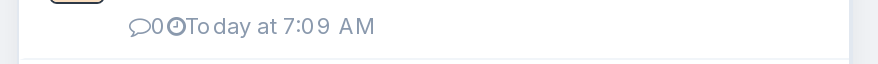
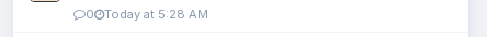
[151,12,375,40] 0 Today at 7:09 AM -> [86,7,208,22] 0 Today at 5:28 AM

